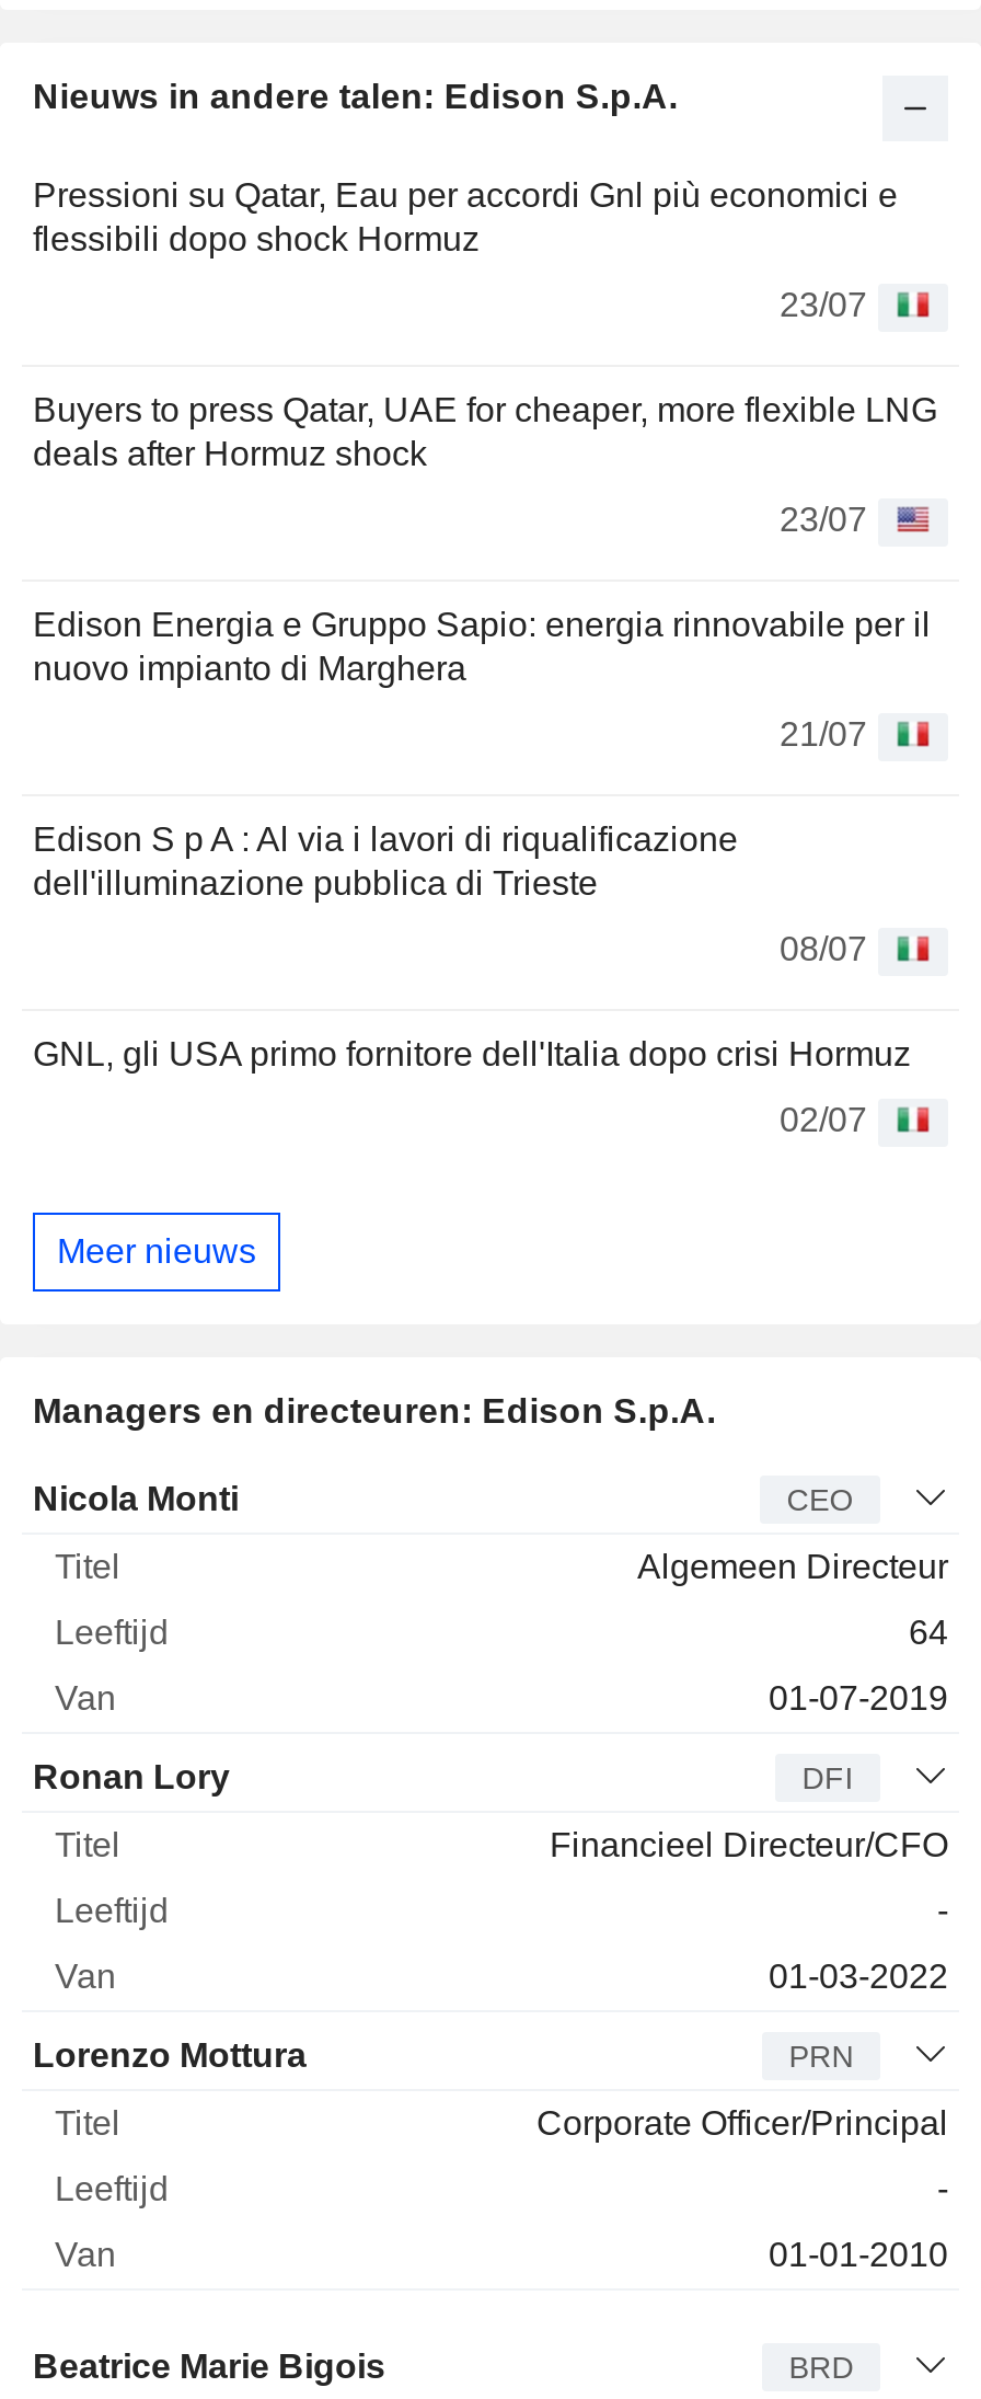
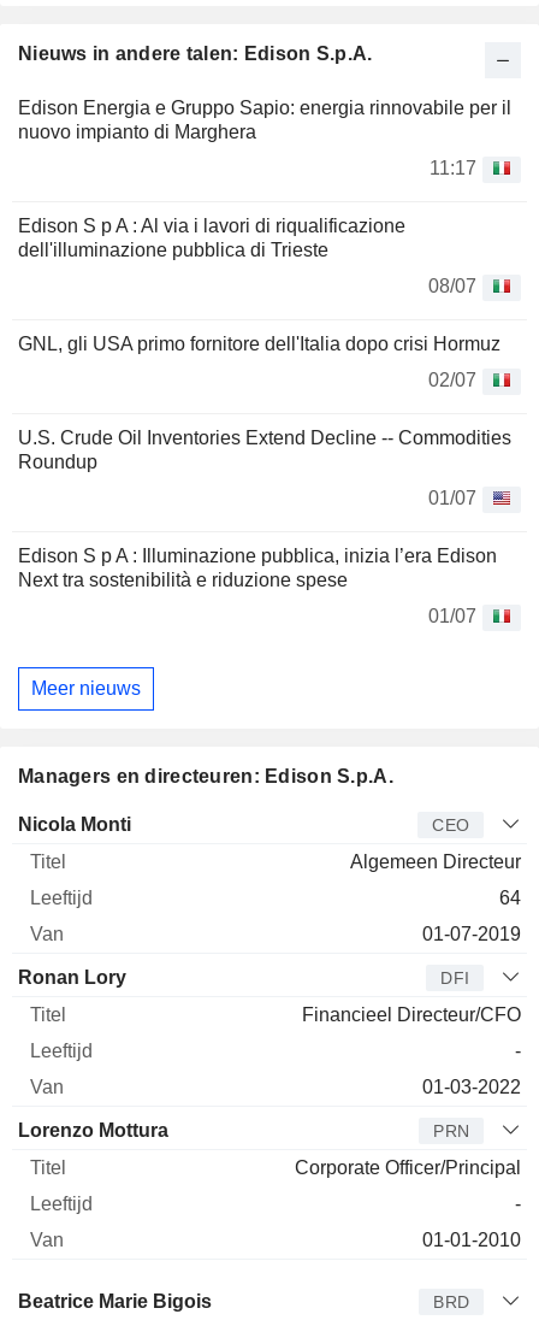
[33,177,937,539] Pressioni su Qatar, Eau per accordi Gnl più economici e | flessibili dopo shock Hormuz | 23/07 | Buyers to press Qatar, UAE for cheaper, more flexible LNG | deals after Hormuz shock | 23/07 -> none
moved [33,606,931,687] -> [18,98,511,142]: Edison Energia e Gruppo Sapio: energia rinnovabile per il | nuovo impianto di Marghera
[780,716,867,753] 21/07 -> [430,158,476,179] 11:17
moved [33,821,911,1139] -> [18,216,500,391]: Edison S p A : Al via i lavori di riqualificazione | dell'illuminazione pubblica di Trieste | 08/07 | GNL, gli USA primo fornitore dell'Italia dopo crisi Hormuz | 02/07
none -> [18,428,511,627] U.S. Crude Oil Inventories Extend Decline -- Commodities | Roundup | 01/07 | Edison S p A : Illuminazione pubblica, inizia l’era Edison | Next tra sostenibilità e riduzione spese | 01/07

